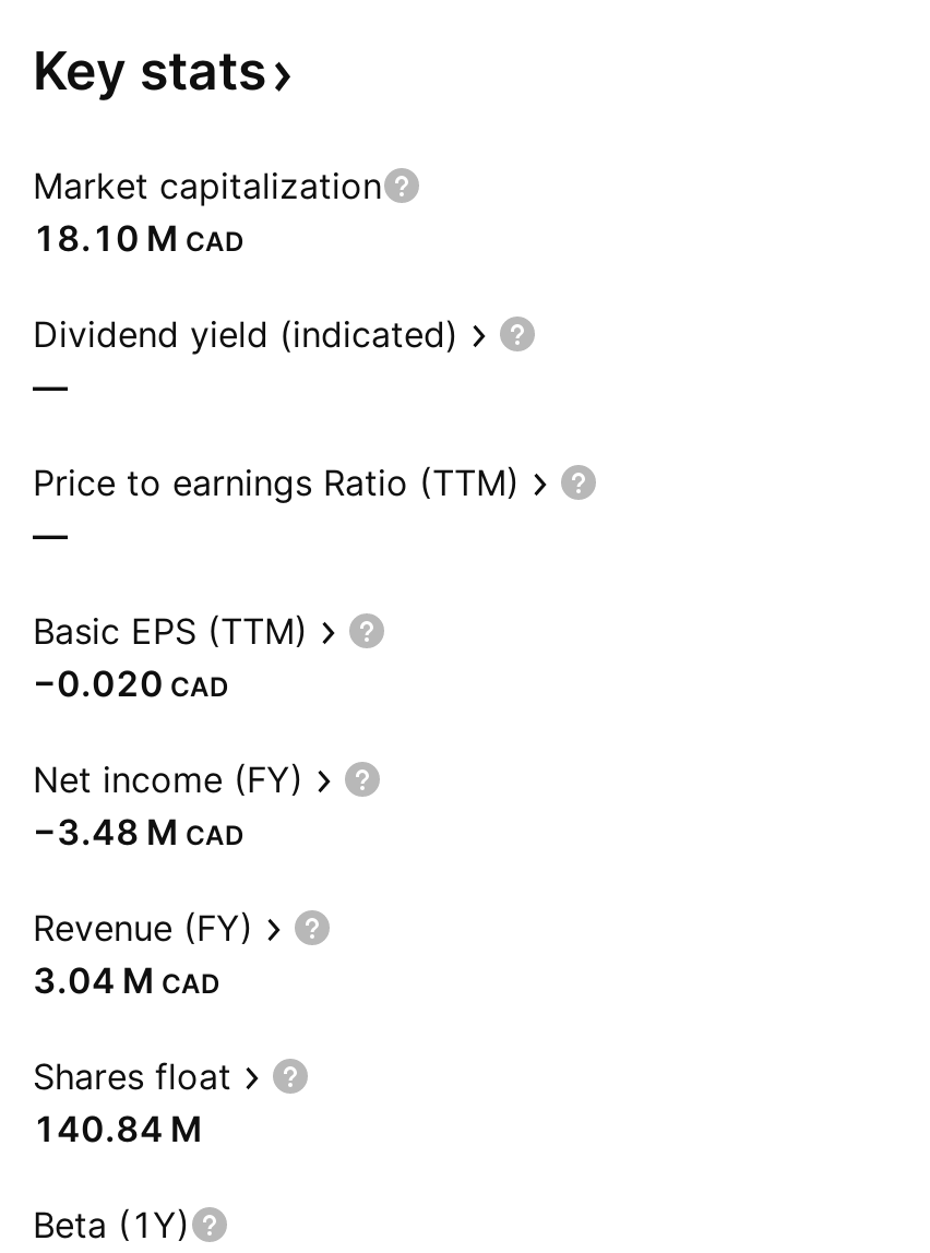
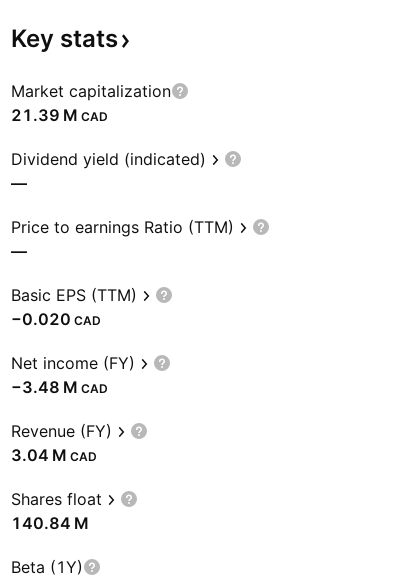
[33,216,245,260] 18.10 M CAD -> [11,105,108,125] 21.39 M CAD

